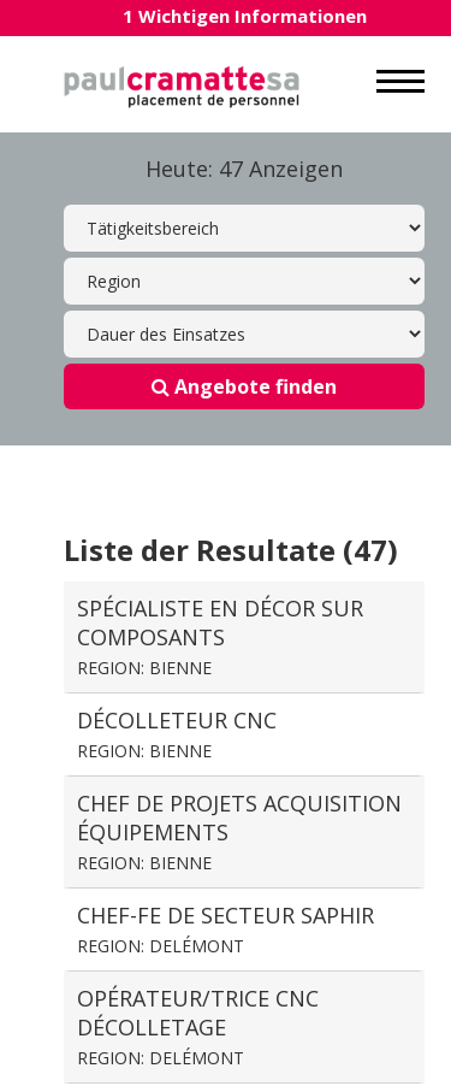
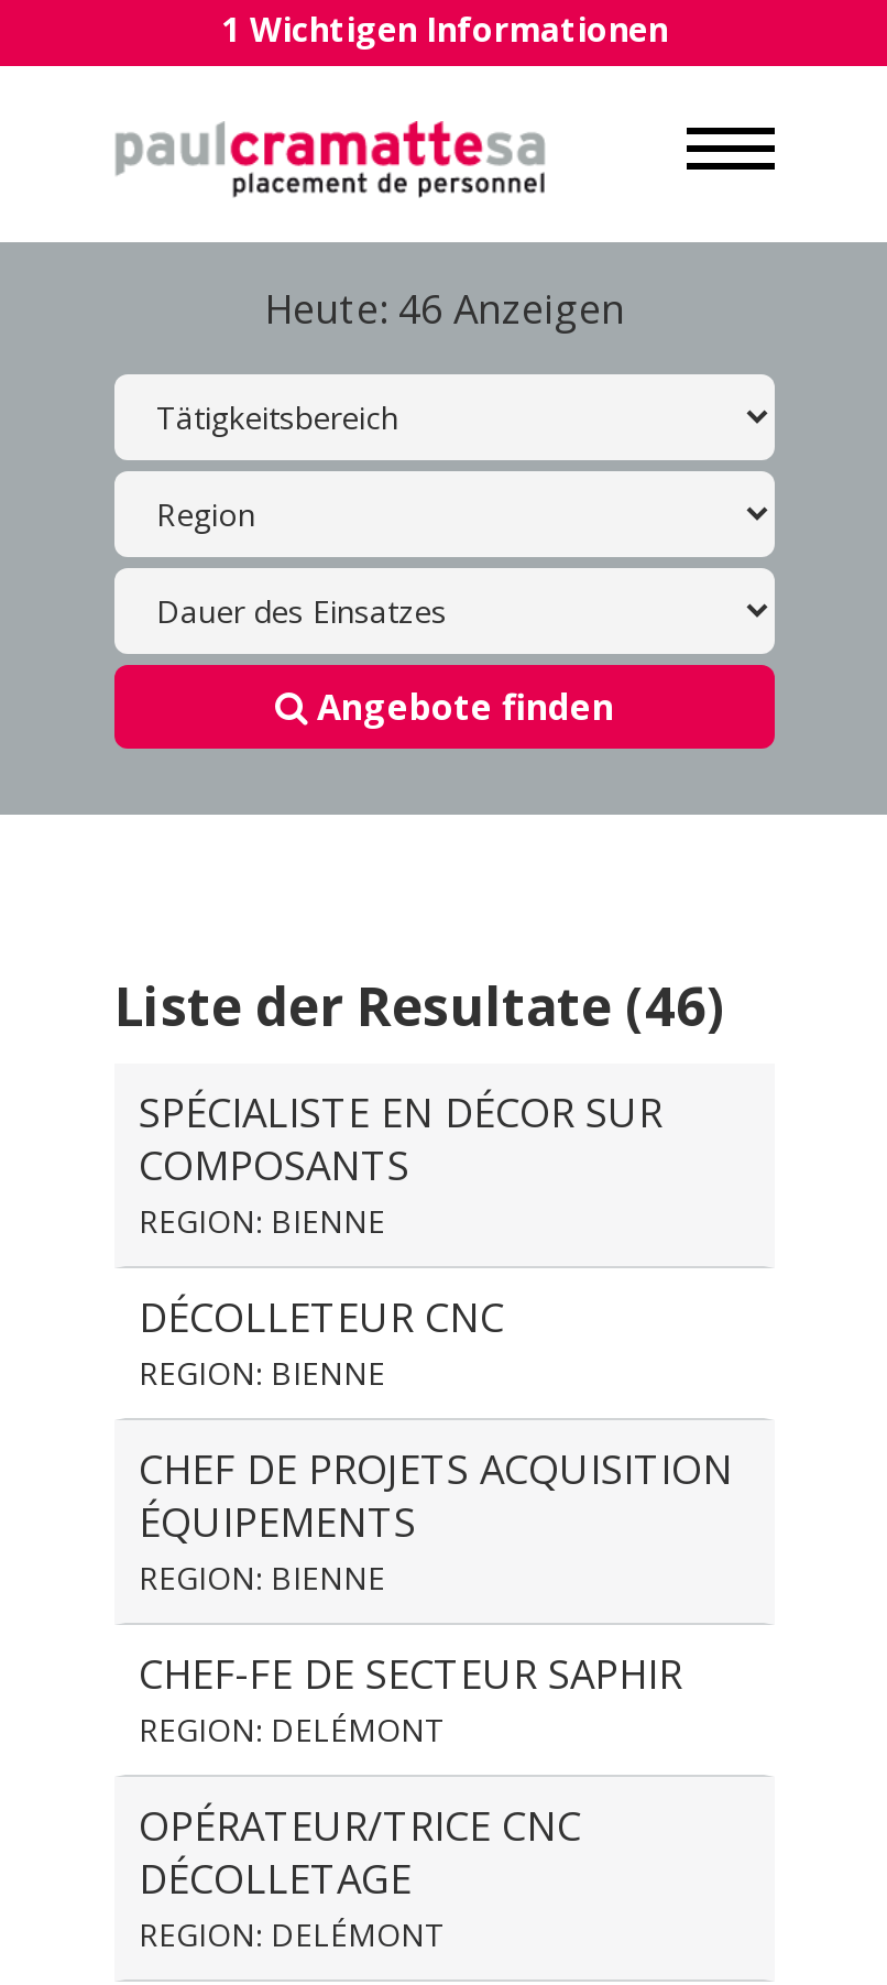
[146,154,343,183] Heute: 47 Anzeigen -> [264,282,625,335] Heute: 46 Anzeigen
[64,530,398,569] Liste der Resultate (47) -> [114,969,726,1041] Liste der Resultate (46)

